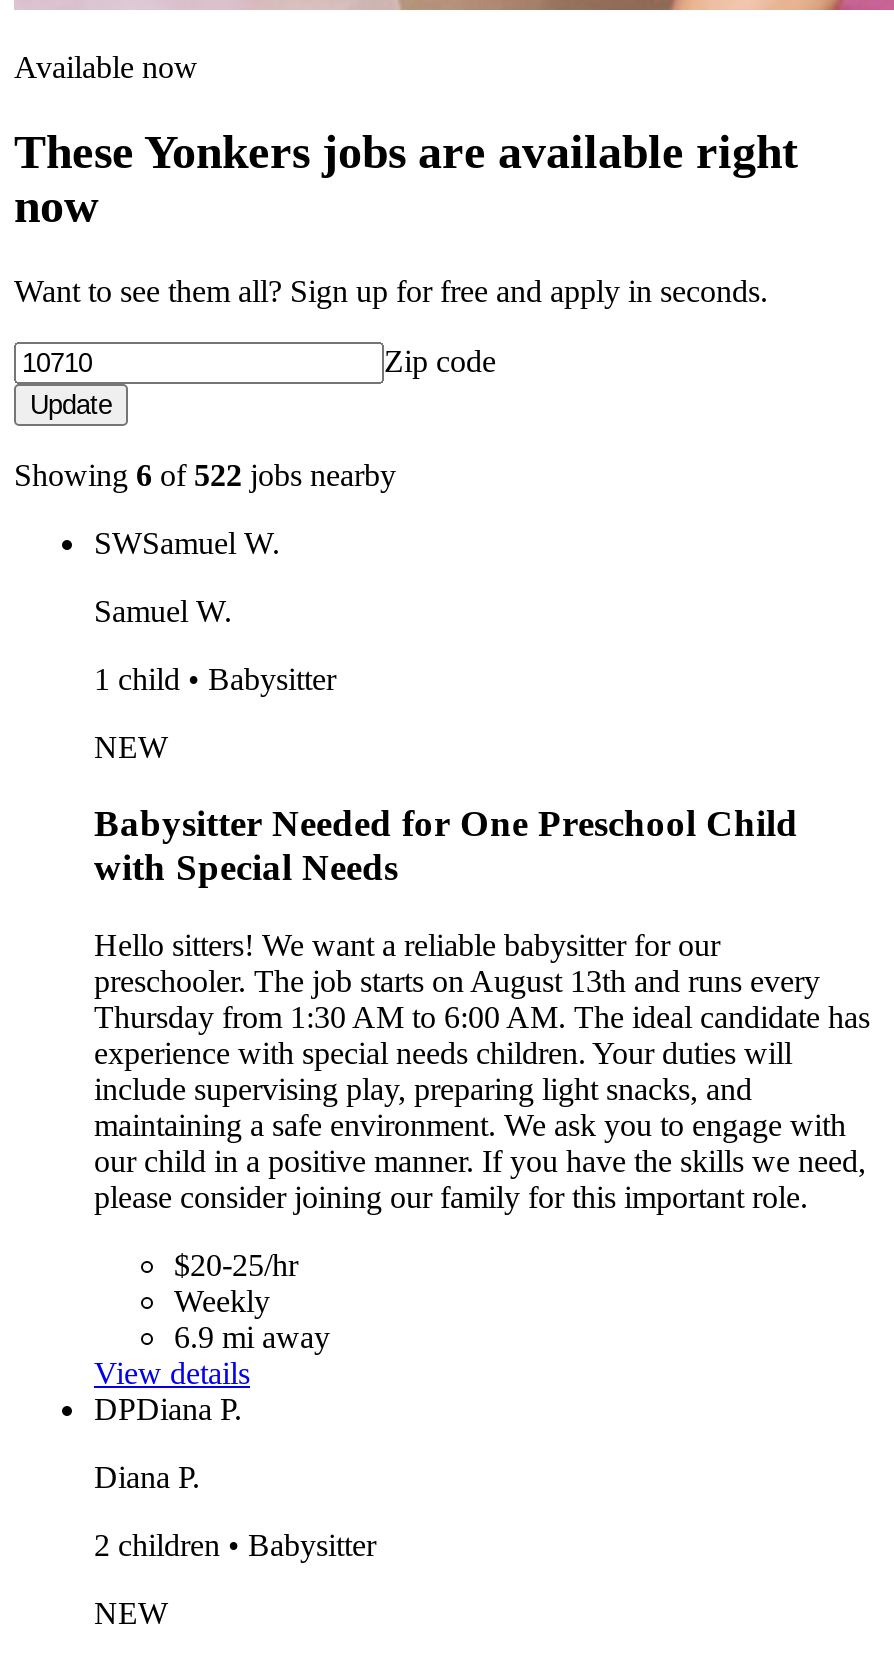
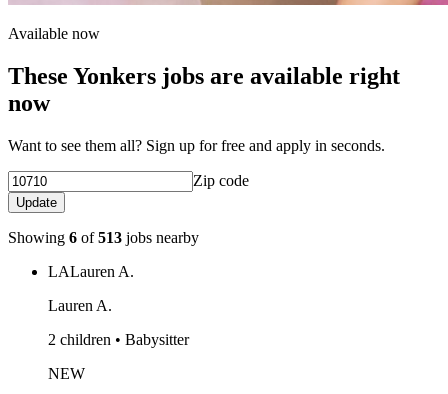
[14,457,870,1494] Showing 6 of 522 jobs nearby | SWSamuel W. | Samuel W. | 1 child • Babysitter | NEW | Babysitter Needed for One Preschool Child | with Special Needs | Hello sitters! We want a reliable babysitter for our | preschooler. The job starts on August 13th and runs every | Thursday from 1:30 AM to 6:00 AM. The ideal candidate has | experience with special needs children. Your duties will | include supervising play, preparing light snacks, and | maintaining a safe environment. We ask you to engage with | our child in a positive manner. If you have the skills we need, | please consider joining our family for this important role. | $20-25/hr | Weekly | 6.9 mi away | View details | DPDiana P. | Diana P. -> [8,229,199,314] Showing 6 of 513 jobs nearby | LA Lauren A. | Lauren A.

